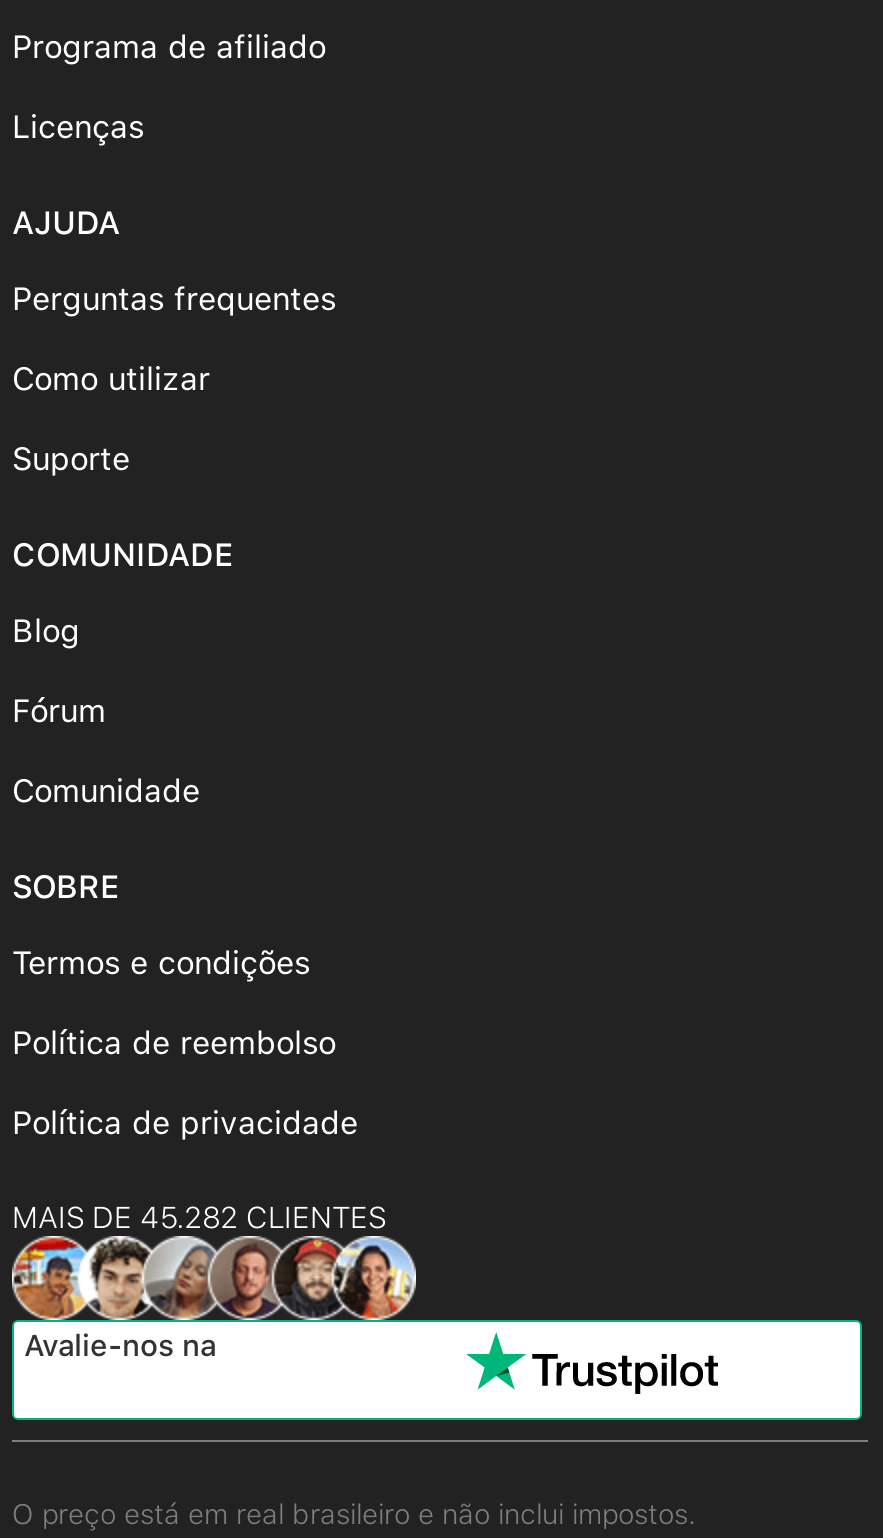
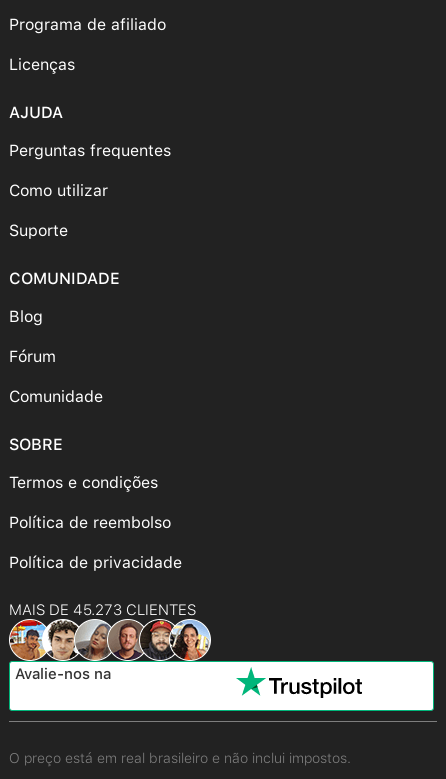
[12,1200,386,1236] MAIS DE 45.282 CLIENTES -> [9,601,196,619] MAIS DE 45.273 CLIENTES

